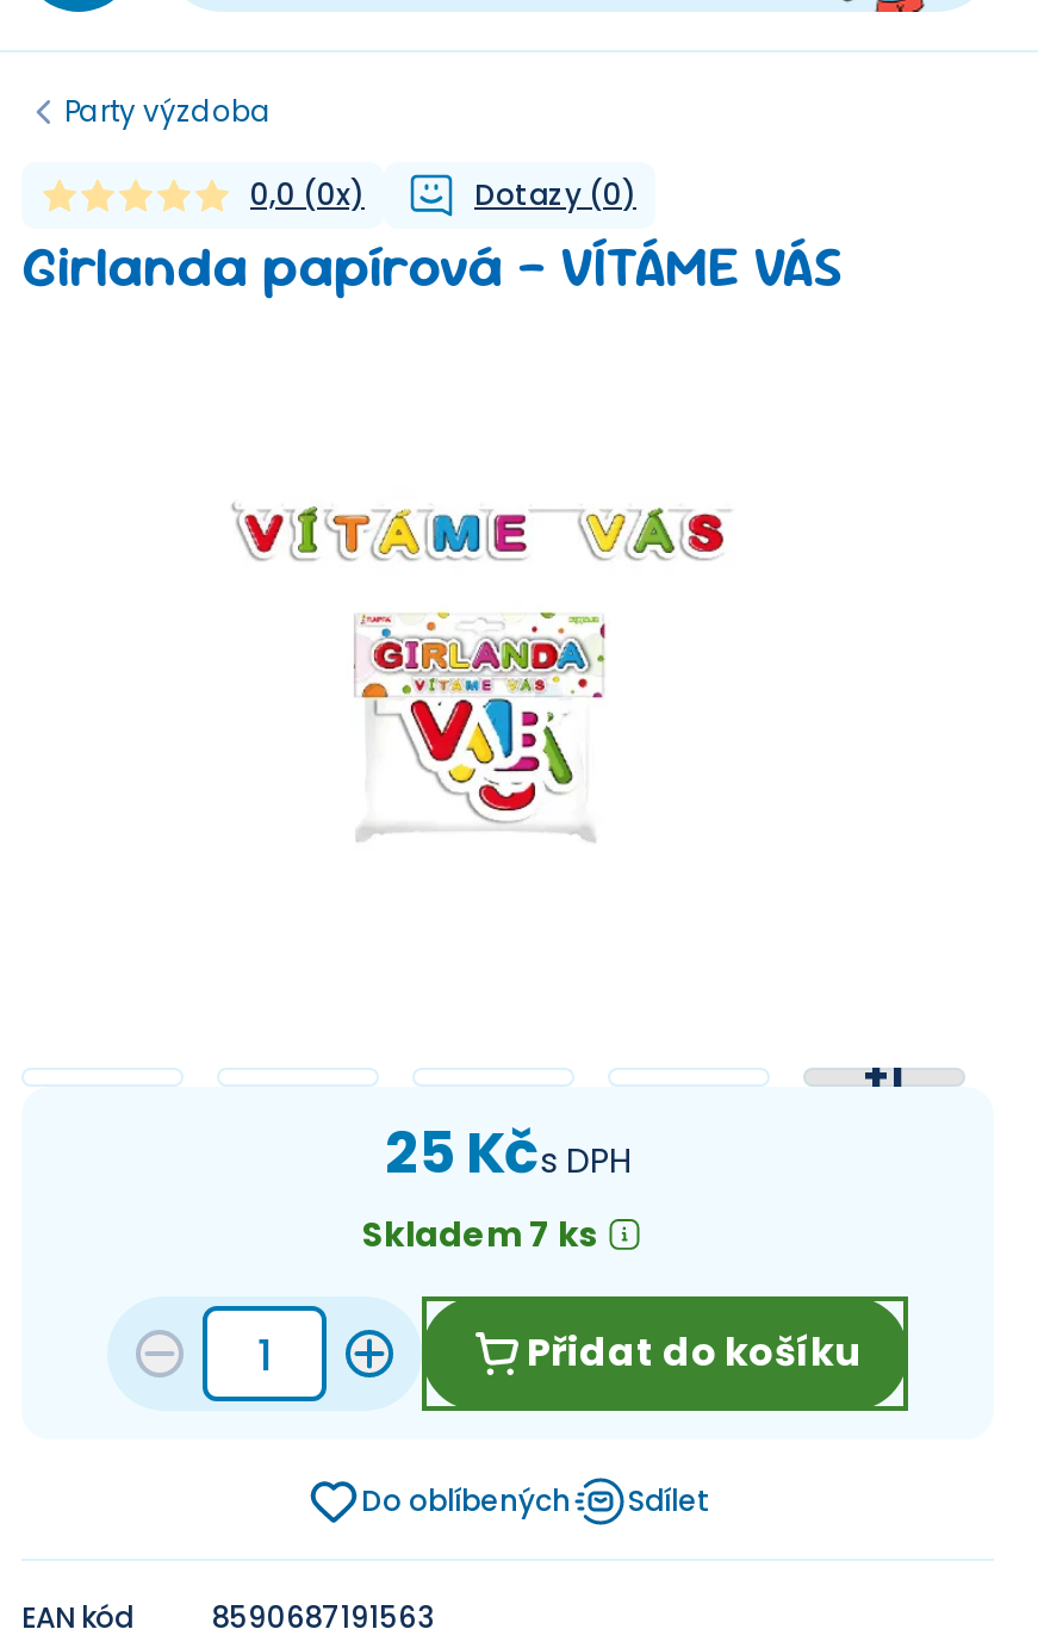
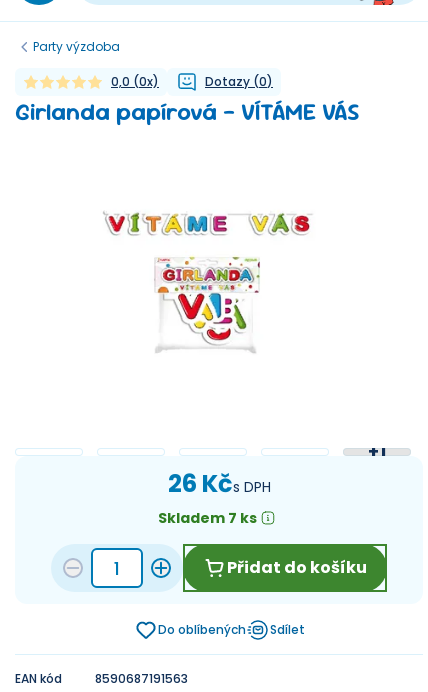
[385,1113,630,1192] 25 Kčs DPH -> [167,467,270,500] 26 Kčs DPH

